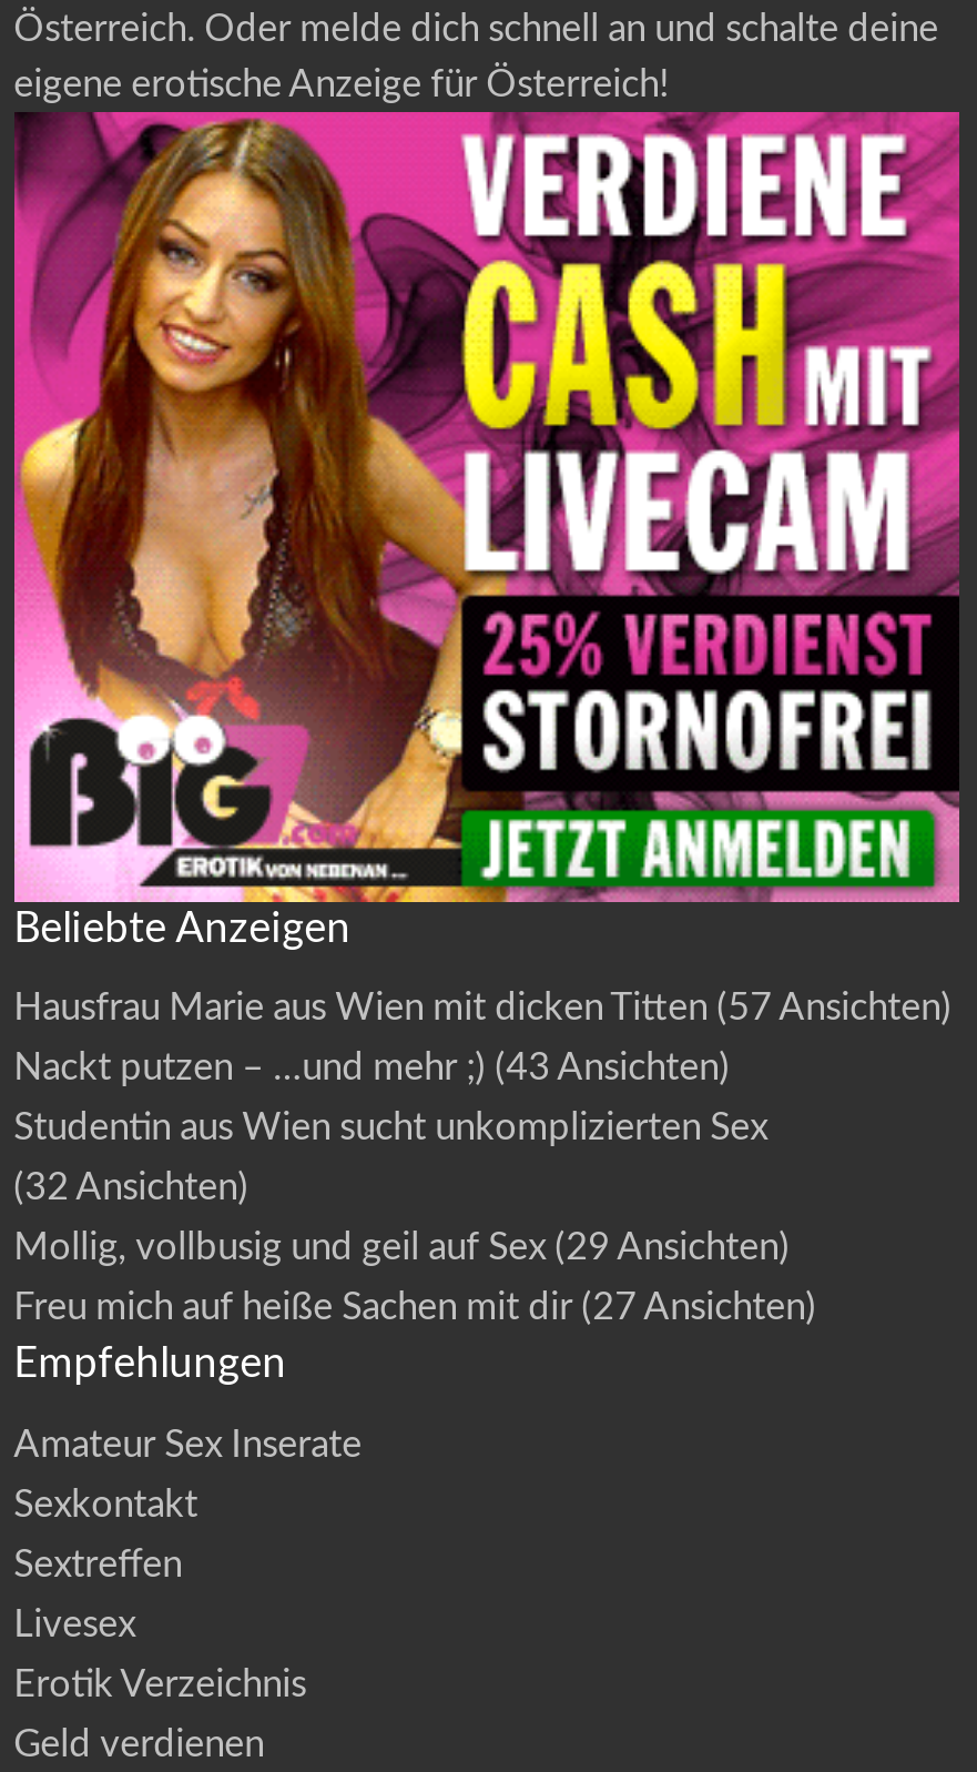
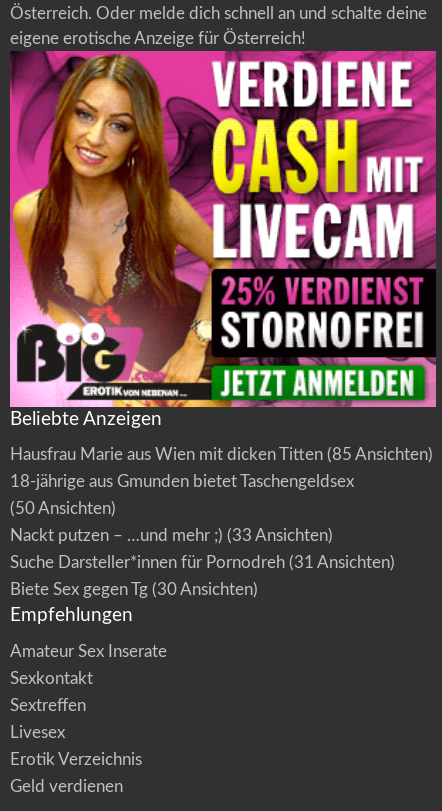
[14,989,952,1027] Hausfrau Marie aus Wien mit dicken Titten (57 Ansichten) -> [10,446,433,463] Hausfrau Marie aus Wien mit dicken Titten (85 Ansichten)
[14,1049,730,1087] Nackt putzen – …und mehr ;) (43 Ansichten) -> [10,473,354,490] 18-jährige aus Gmunden bietet Taschengeldsex
[14,1109,768,1147] Studentin aus Wien sucht unkomplizierten Sex -> [10,500,116,517] (50 Ansichten)
[14,1169,249,1207] (32 Ansichten) -> [10,527,333,544] Nackt putzen – …und mehr ;) (33 Ansichten)
[14,1229,790,1266] Mollig, vollbusig und geil auf Sex (29 Ansichten) -> [10,554,395,571] Suche Darsteller*innen für Pornodreh (31 Ansichten)
[14,1289,816,1326] Freu mich auf heiße Sachen mit dir (27 Ansichten) -> [10,581,258,598] Biete Sex gegen Tg (30 Ansichten)

